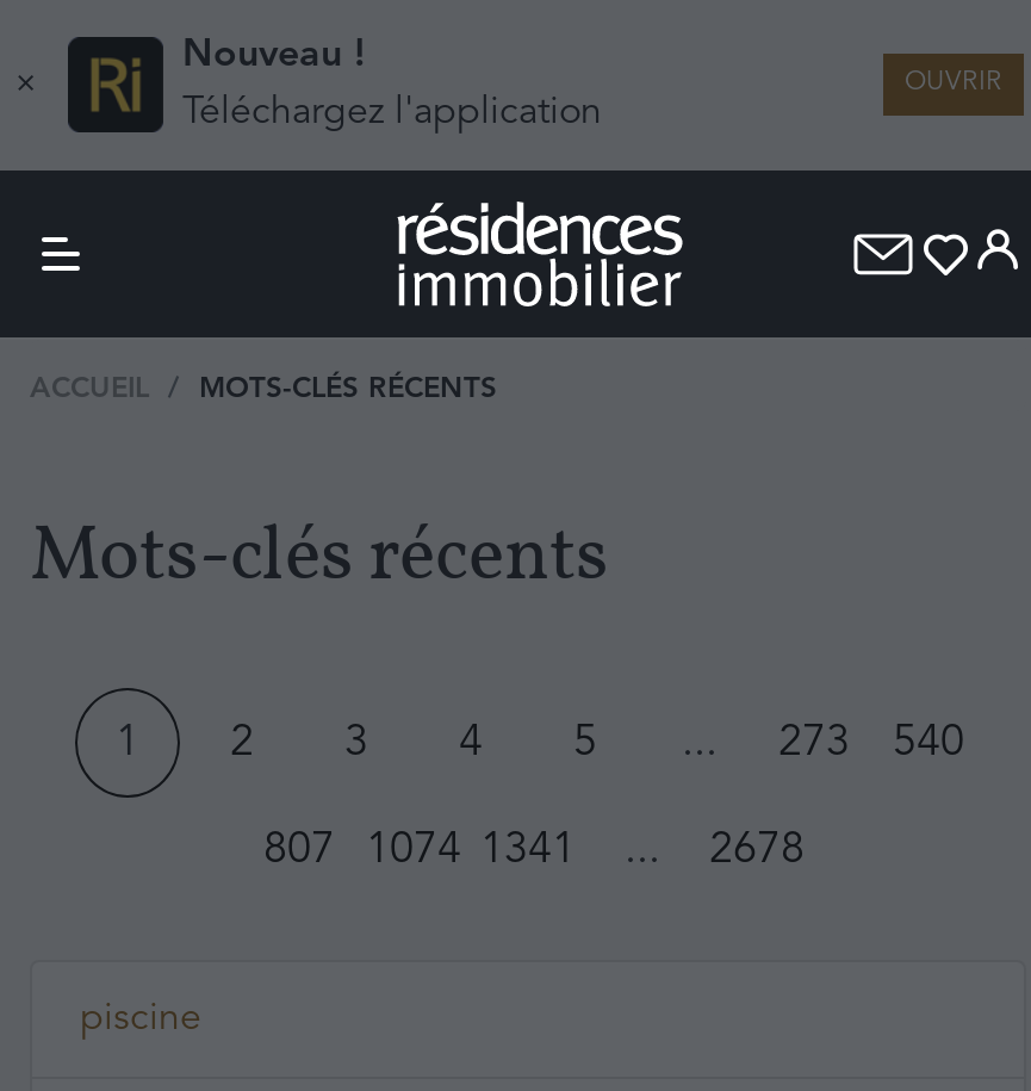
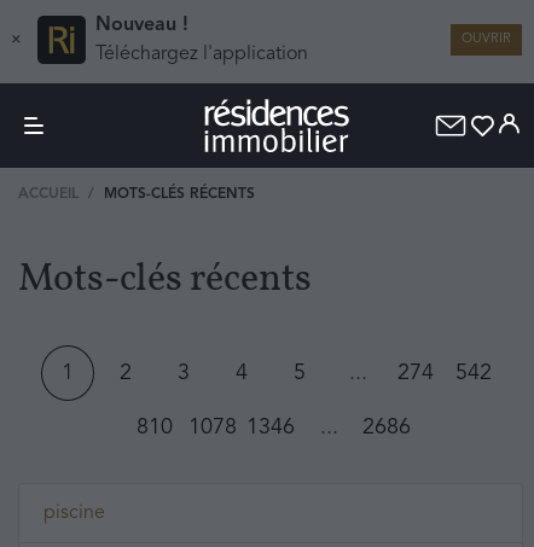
[778,721,850,764] 273 -> [397,362,434,384] 274
[893,721,964,764] 540 -> [455,362,492,384] 542
[263,829,335,872] 807 -> [137,417,173,438] 810
[366,829,576,872] 1074 1341 -> [188,417,295,438] 1078 1346
[709,829,805,872] 2678 -> [362,417,411,438] 2686

